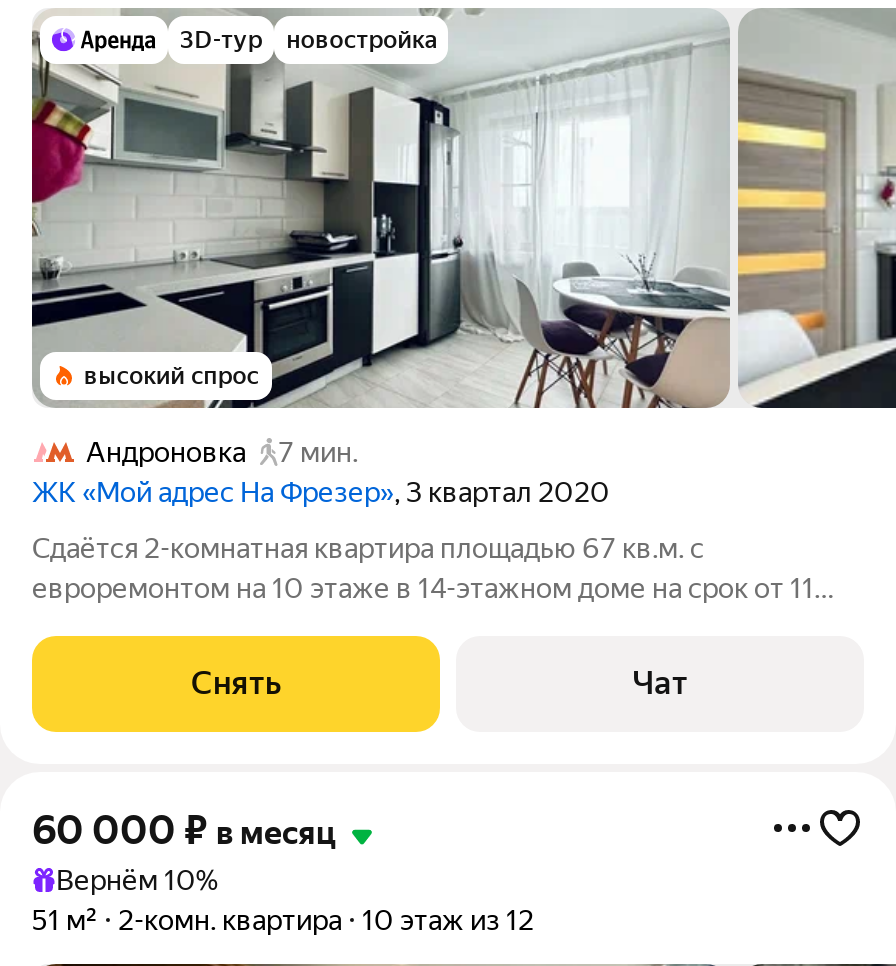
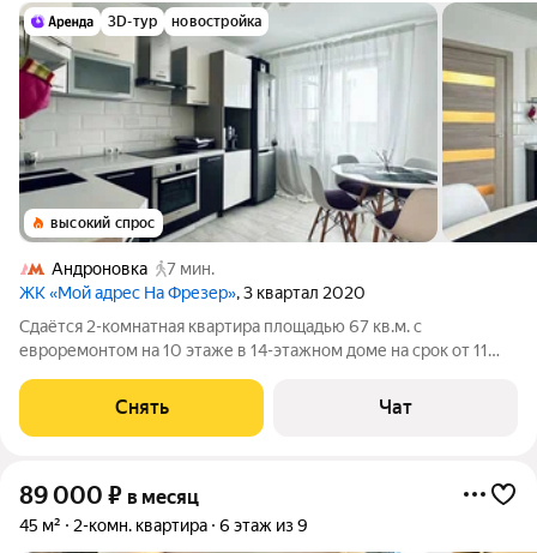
[32,806,336,936] 60 000 ₽ в месяц | Вернём 10% | 51 м² -> [19,481,199,535] 89 000 ₽ в месяц | 45 м²
[362,904,534,936] 10 этаж из 12 -> [219,516,308,535] 6 этаж из 9

